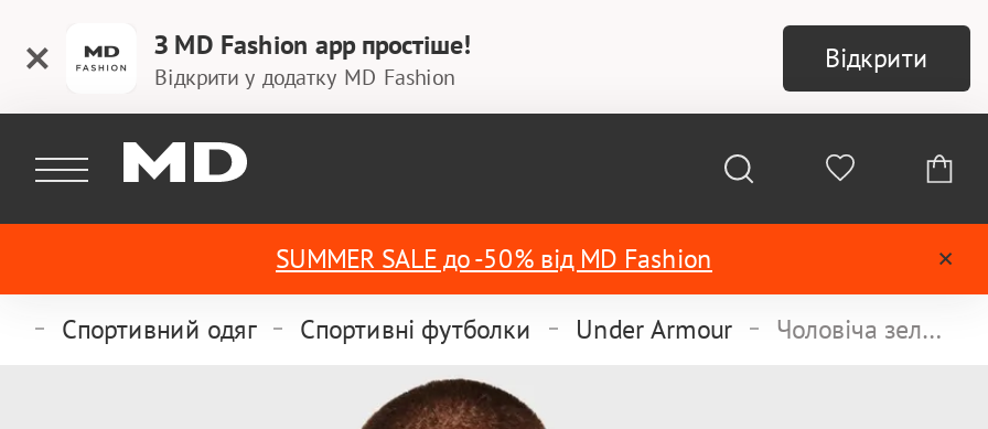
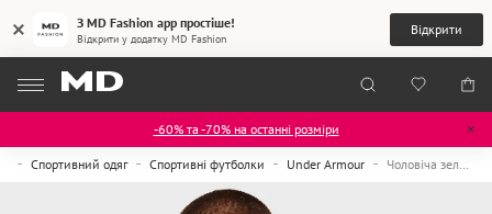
[276,242,712,275] SUMMER SALE до -50% від MD Fashion -> [153,121,339,137] -60% та -70% на останні розміри

